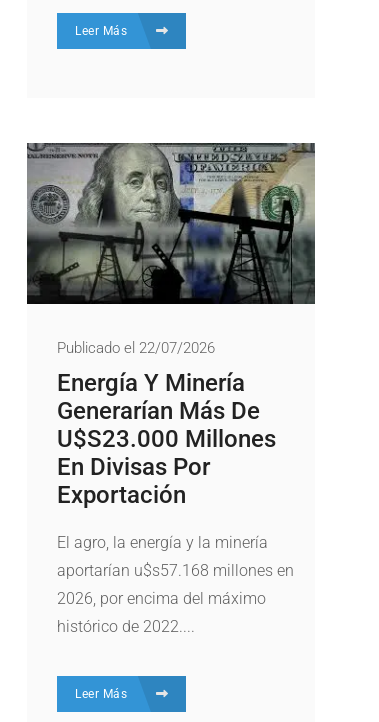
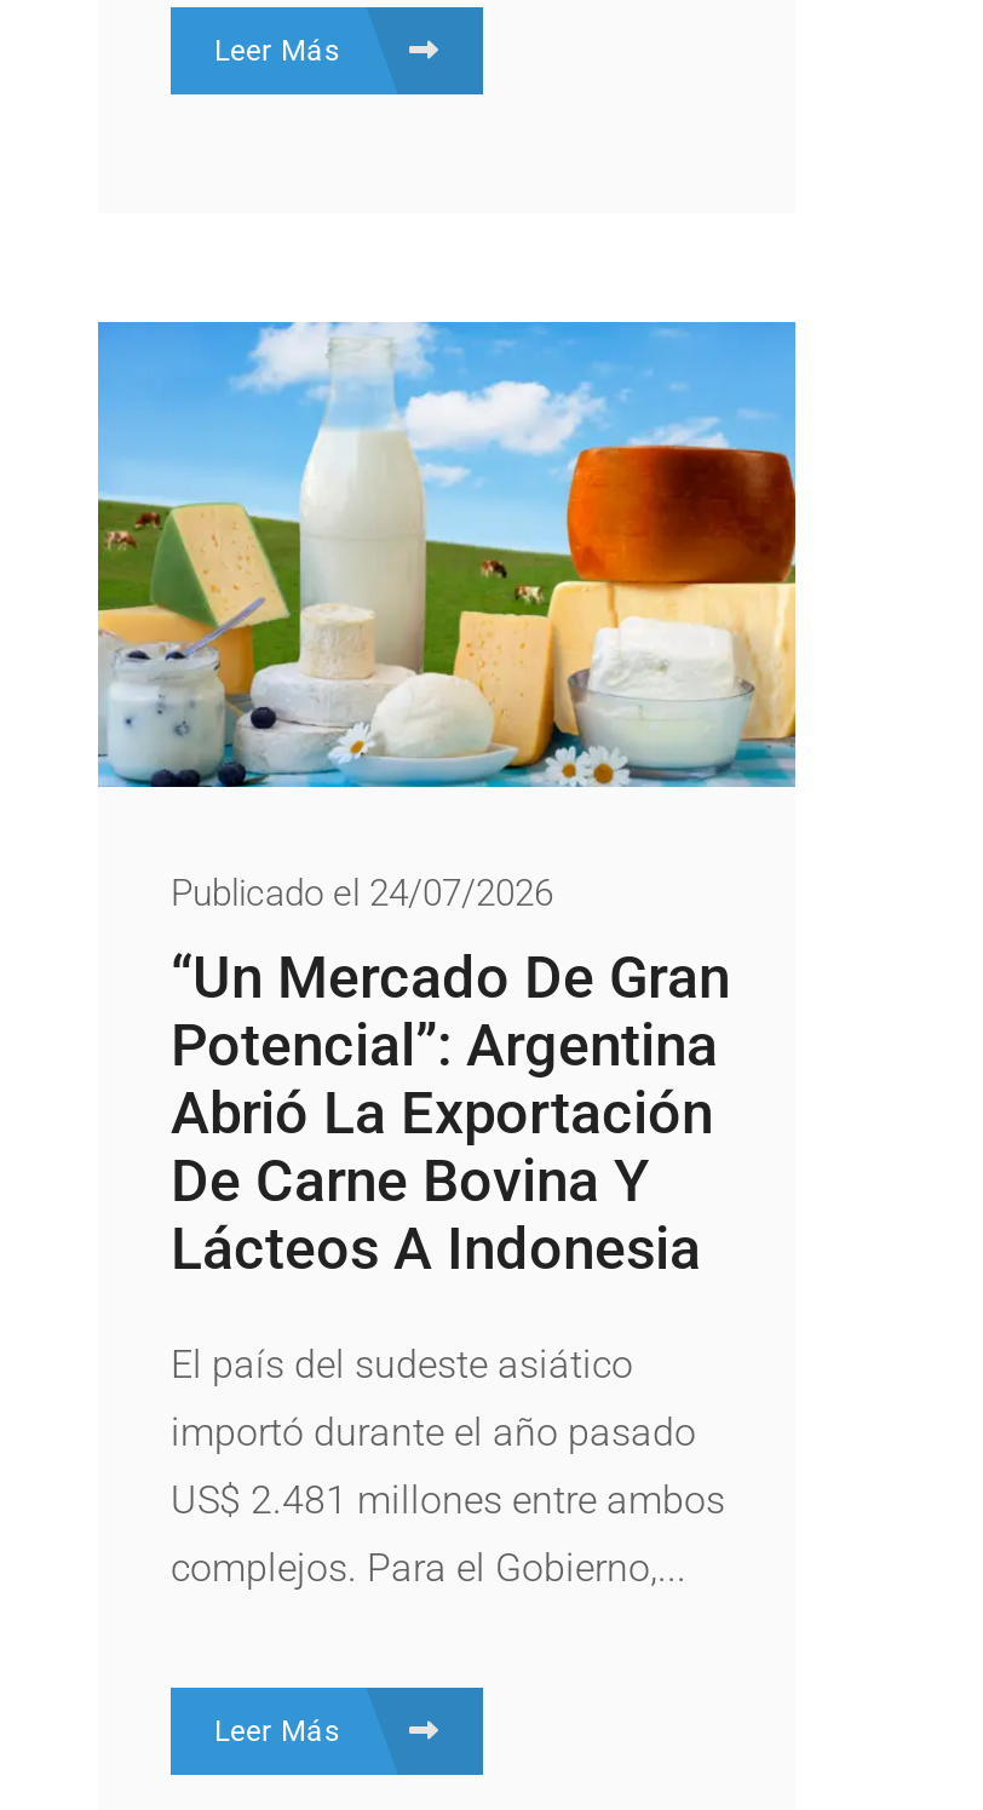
[26,142,316,509] [image] | Publicado el 22/07/2026 | Energía Y Minería | Generarían Más De | U$s23.000 Millones | En Divisas Por | Exportación -> [96,320,798,1284] [image] | Publicado el 24/07/2026 | “Un Mercado De Gran | Potencial”: Argentina | Abrió La Exportación | De Carne Bovina Y | Lácteos A Indonesia
[57,533,268,552] El agro, la energía y la minería -> [171,1342,633,1388] El país del sudeste asiático
[57,561,294,580] aportarían u$s57.168 millones en -> [171,1410,696,1456] importó durante el año pasado
[57,589,266,608] 2026, por encima del máximo -> [171,1478,725,1524] US$ 2.481 millones entre ambos
[57,617,195,636] histórico de 2022.... -> [171,1545,686,1591] complejos. Para el Gobierno,...

